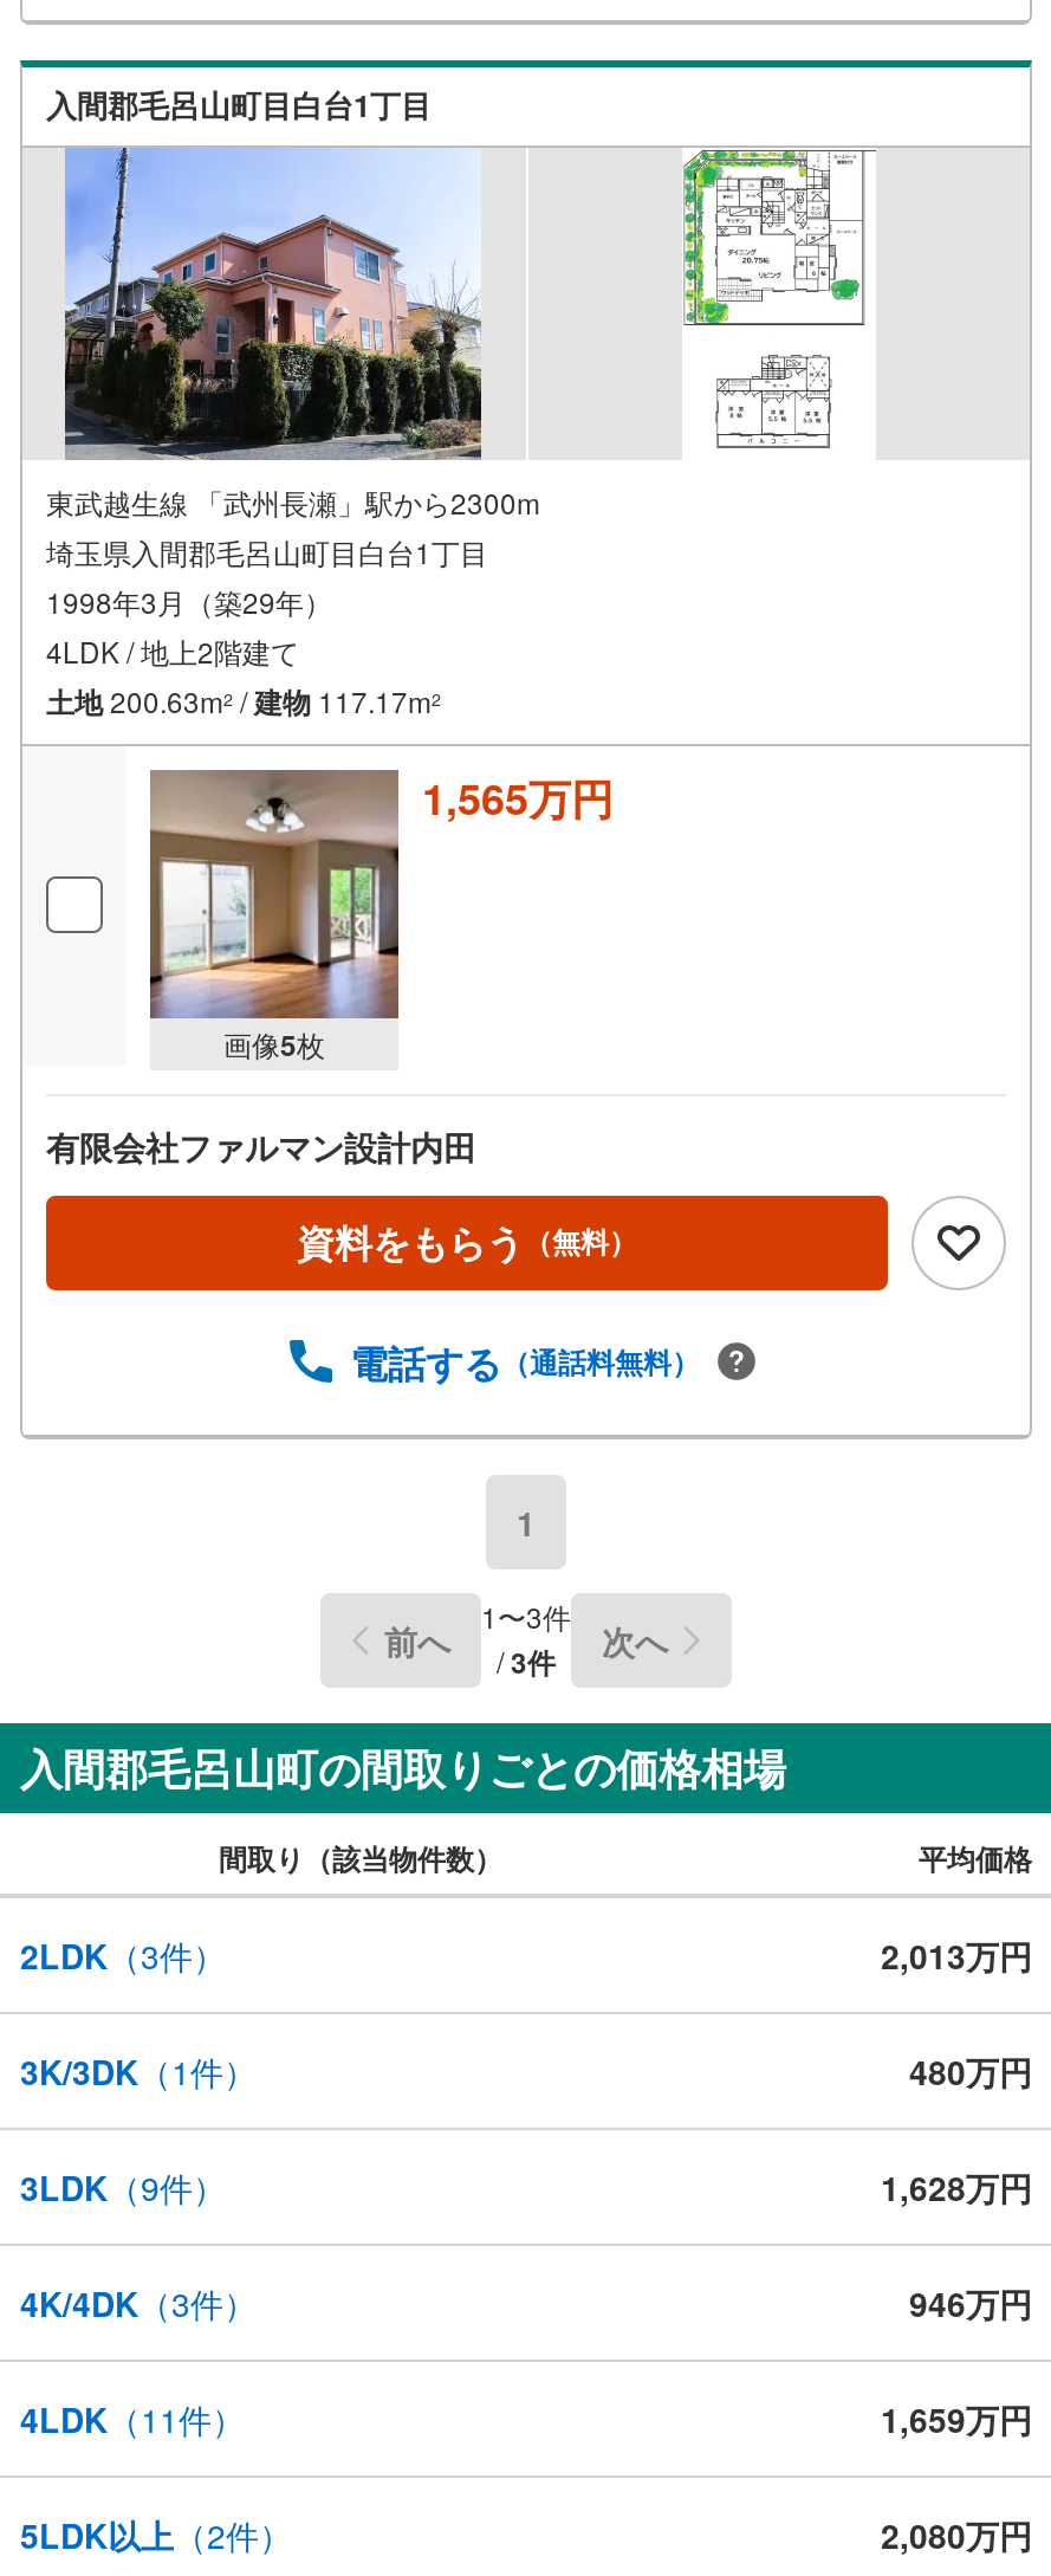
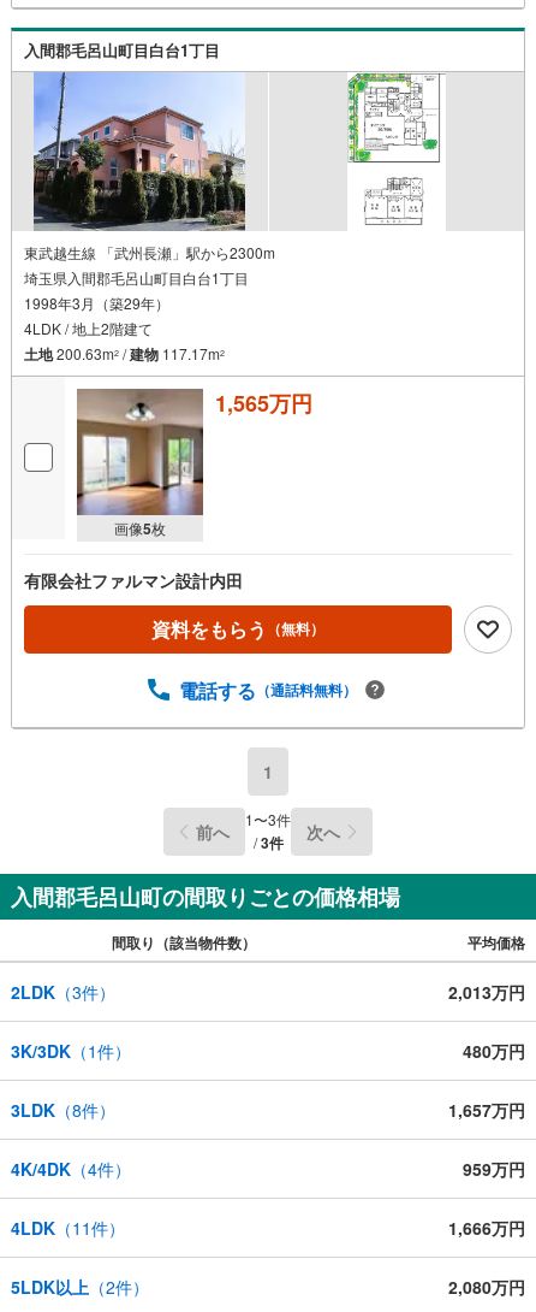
[20,2163,226,2210] 3LDK（9件） -> [11,1098,115,1122] 3LDK（8件）
[881,2163,1032,2210] 1,628万円 -> [448,1098,525,1122] 1,657万円
[20,2279,257,2326] 4K/4DK（3件） -> [11,1156,131,1181] 4K/4DK（4件）
[909,2279,1032,2326] 946万円 -> [463,1156,525,1181] 959万円
[881,2395,1032,2442] 1,659万円 -> [448,1215,525,1240] 1,666万円

